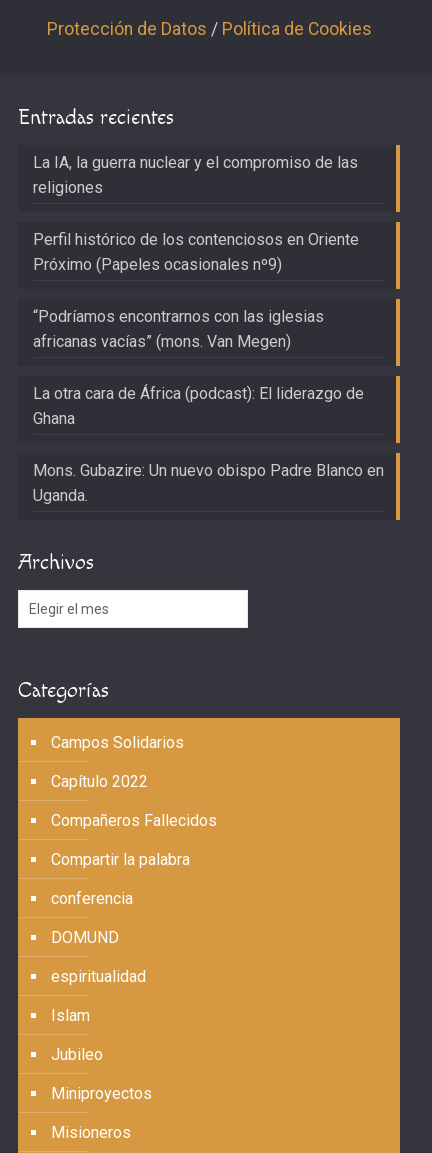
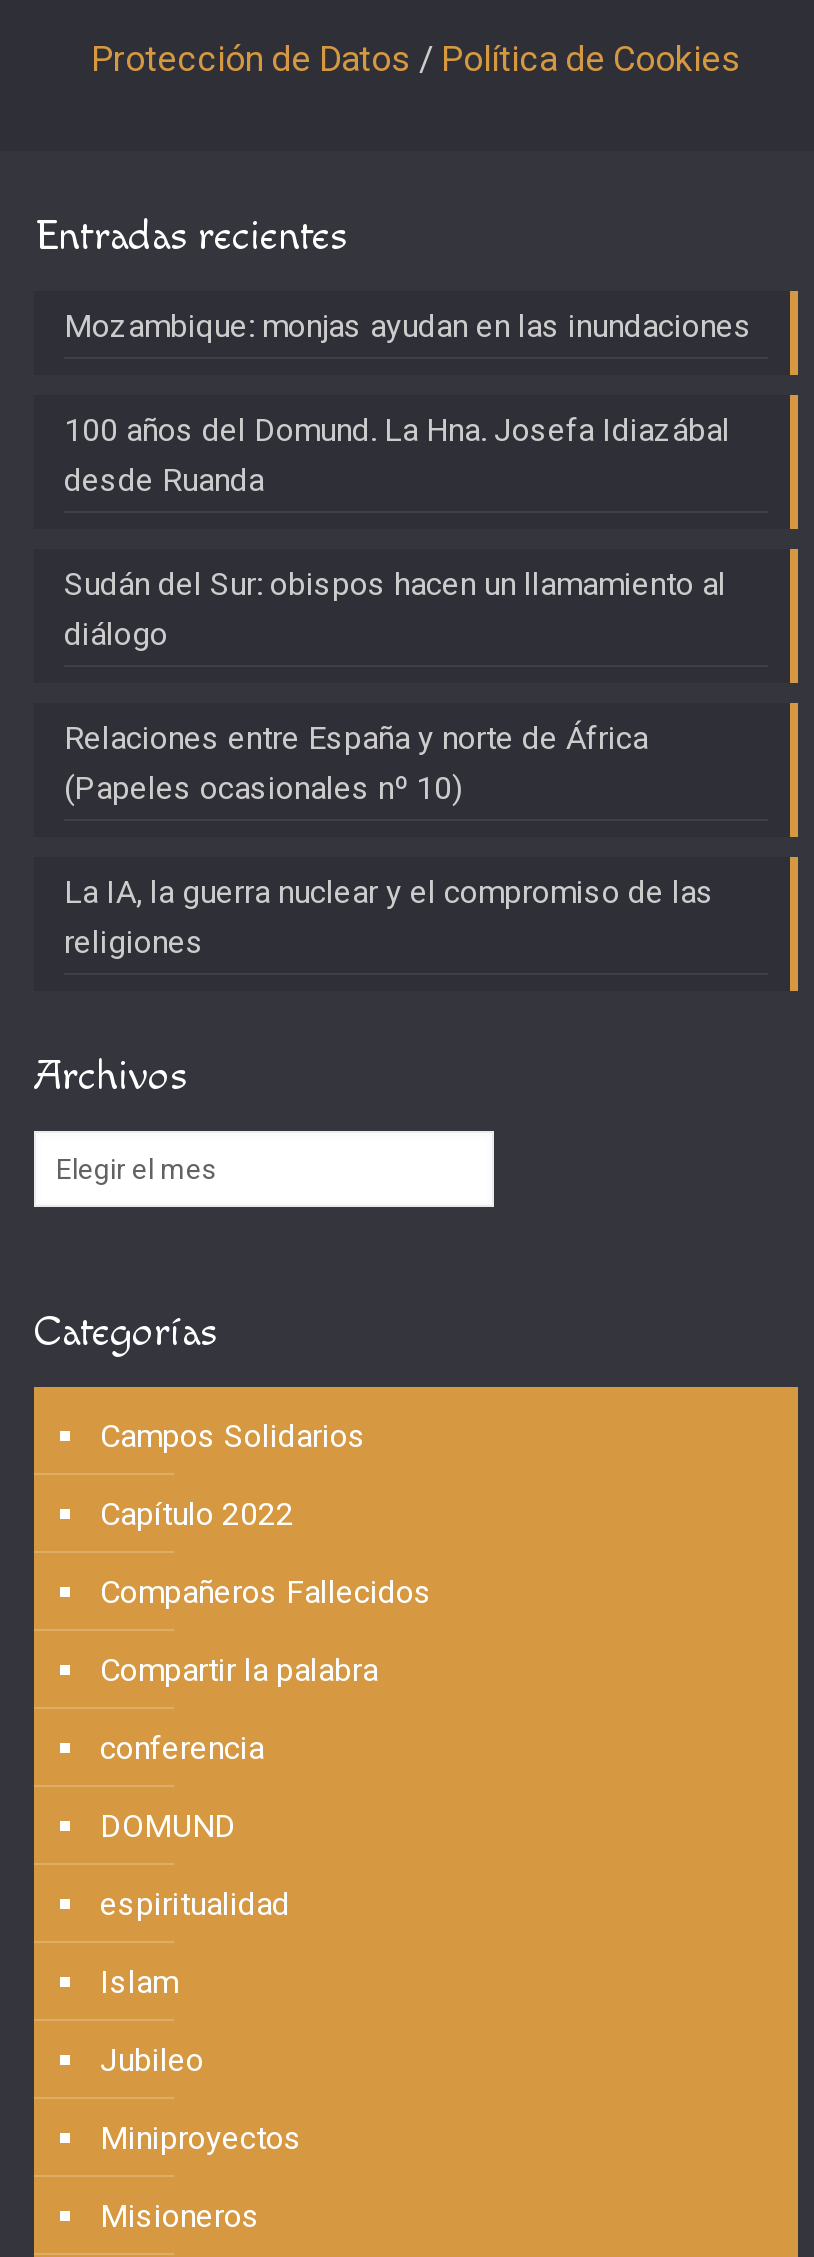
none -> [64,308,752,808] Mozambique: monjas ayudan en las inundaciones | 100 años del Domund. La Hna. Josefa Idiazábal | desde Ruanda | Sudán del Sur: obispos hacen un llamamiento al | diálogo | Relaciones entre España y norte de África | (Papeles ocasionales nº 10)
moved [33,153,358,197] -> [64,874,714,962]: La IA, la guerra nuclear y el compromiso de las | religiones
[33,230,384,505] Perfil histórico de los contenciosos en Oriente | Próximo (Papeles ocasionales nº9) | “Podríamos encontrarnos con las iglesias | africanas vacías” (mons. Van Megen) | La otra cara de África (podcast): El liderazgo de | Ghana | Mons. Gubazire: Un nuevo obispo Padre Blanco en | Uganda. -> none

